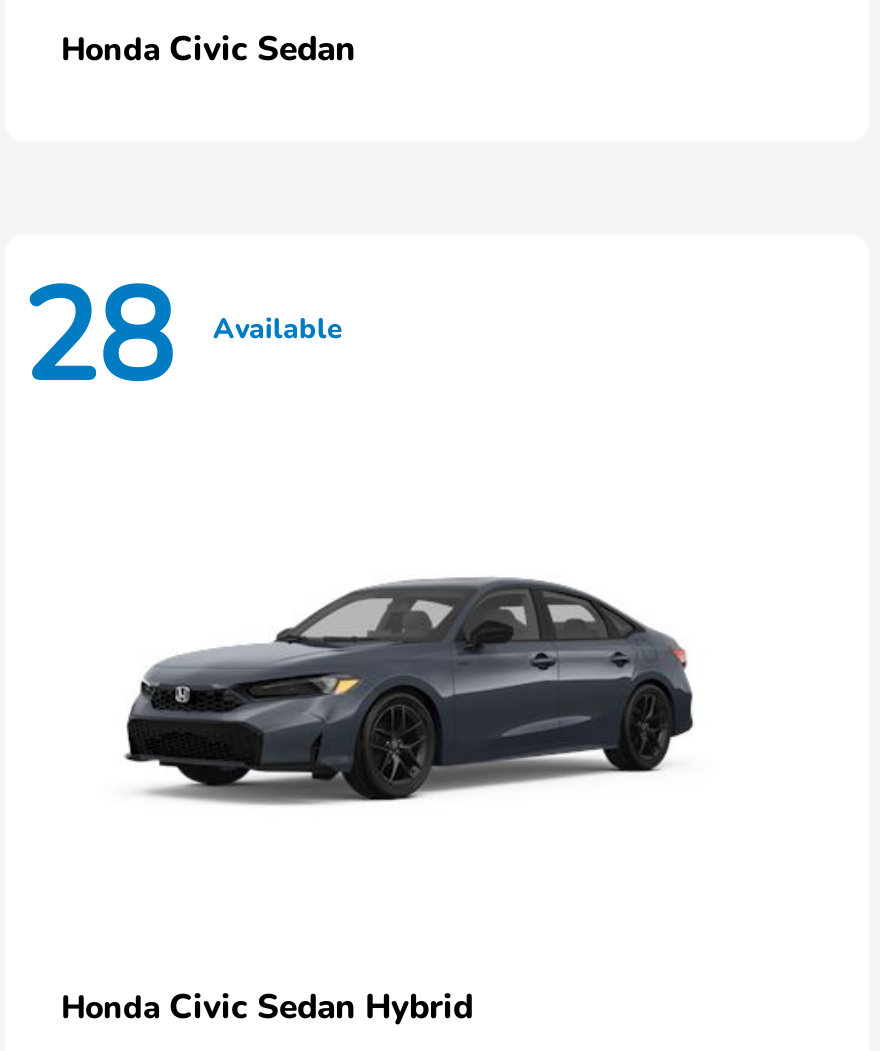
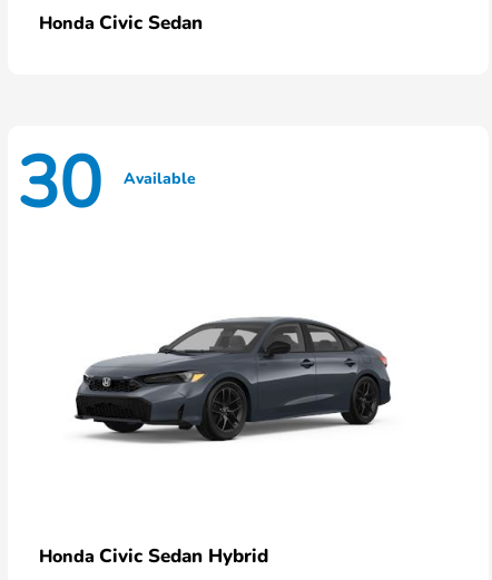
[21,251,343,427] 28 Available -> [17,135,196,233] 30 Available

